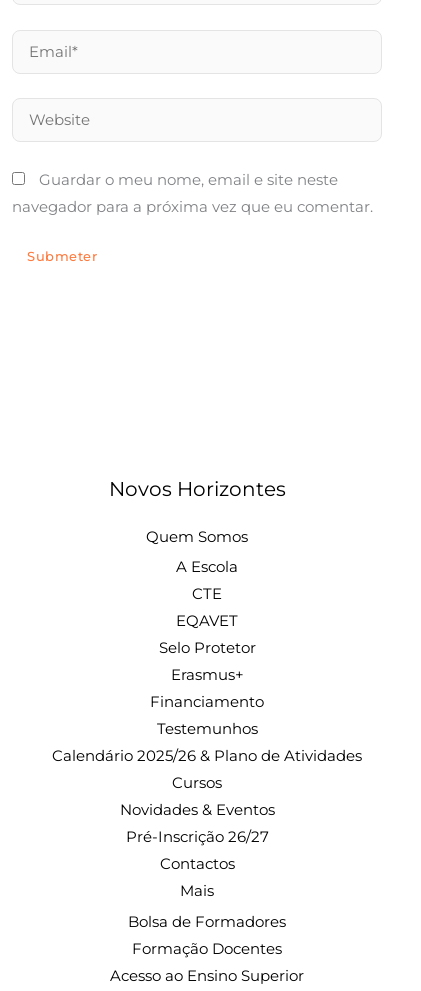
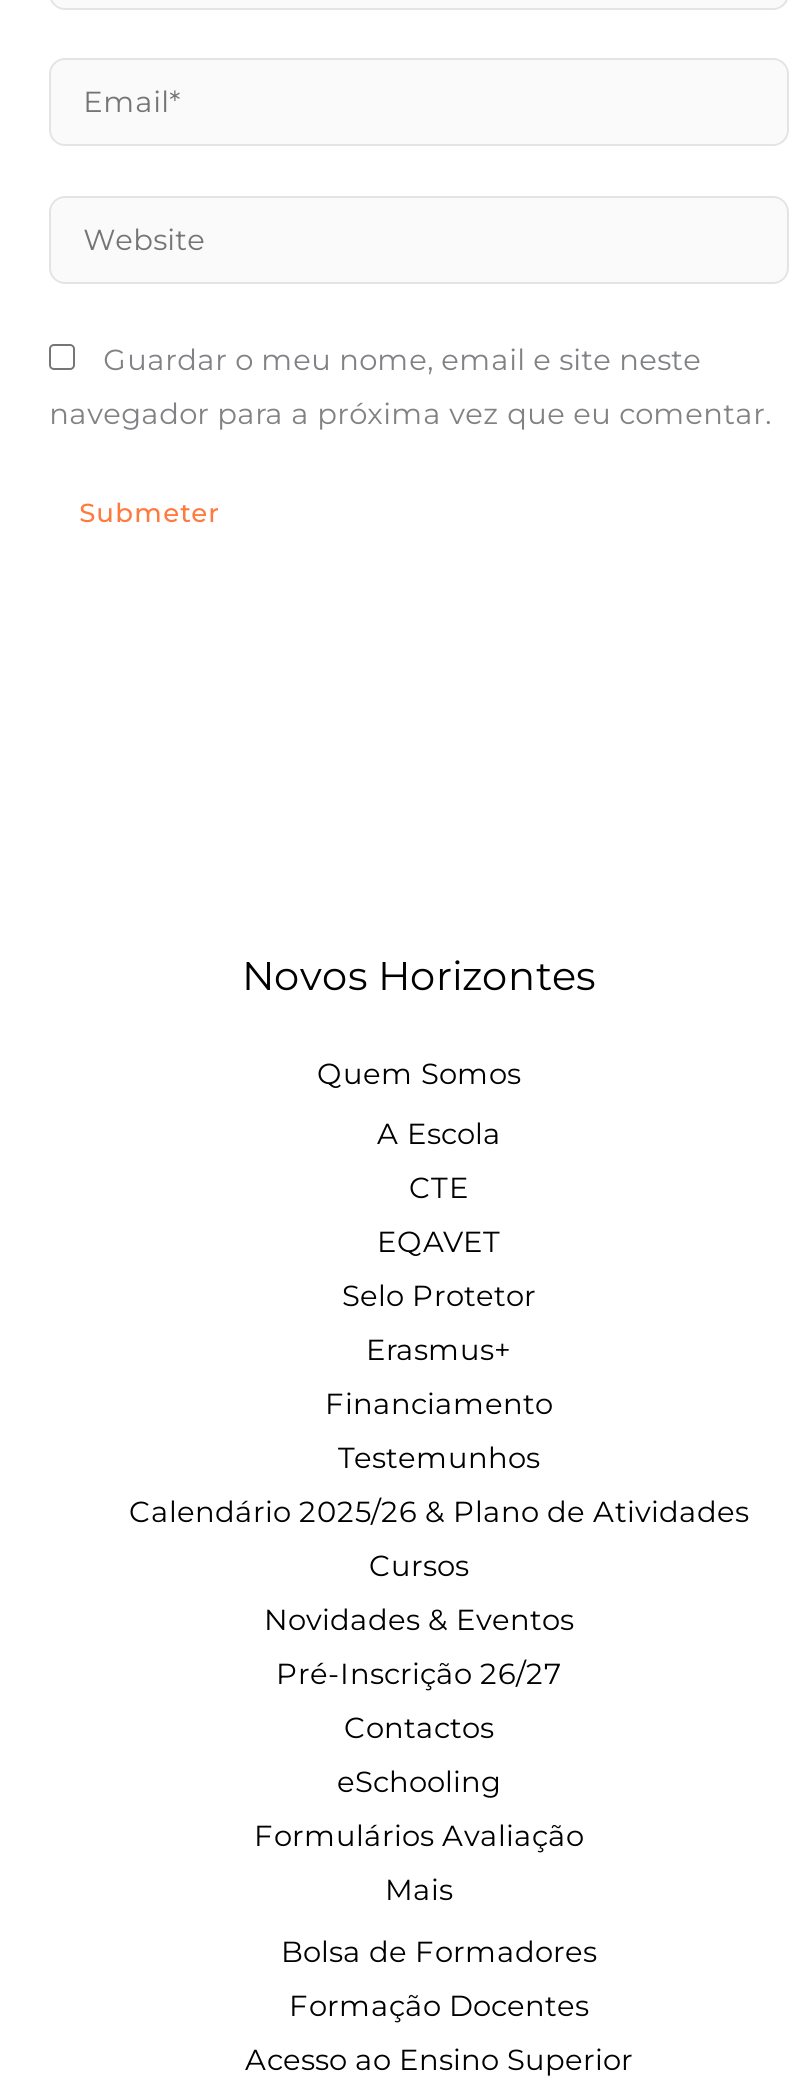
none -> [254,1765,584,1855] eSchooling | Formulários Avaliação

